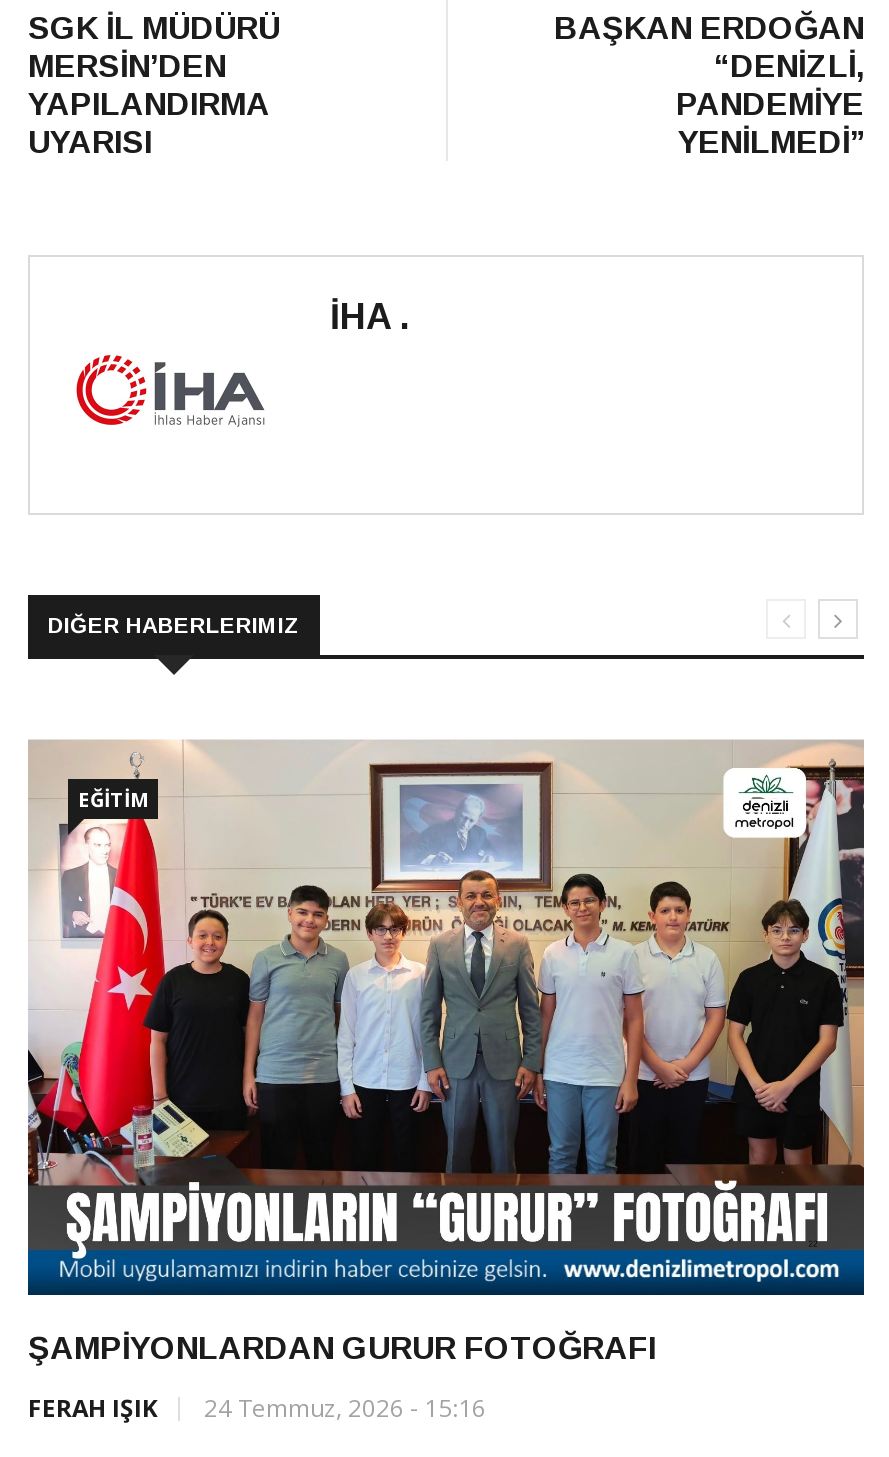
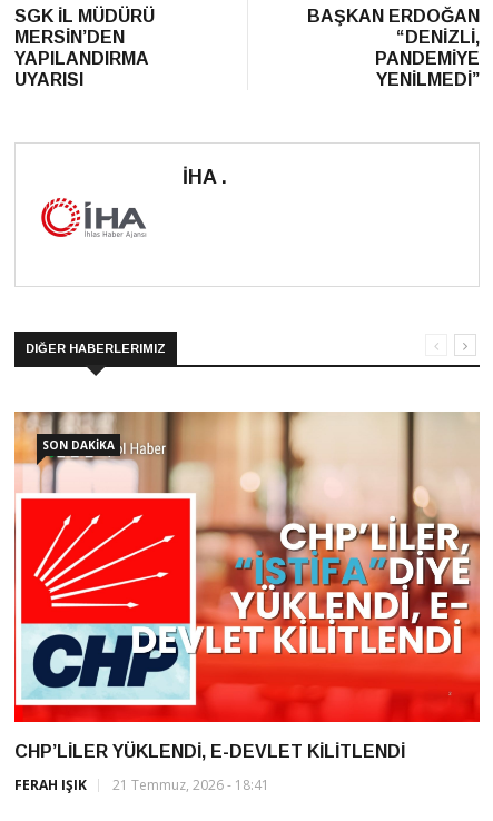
[26,738,866,1298] [image] | EĞİTİM -> [13,410,481,723] [image] | SON DAKİKA
[28,1331,656,1365] ŞAMPİYONLARDAN GURUR FOTOĞRAFI -> [14,742,405,761] CHP’LİLER YÜKLENDİ, E-DEVLET KİLİTLENDİ
[28,1391,486,1425] FERAH IŞIK 24 Temmuz, 2026 - 15:16 -> [14,775,269,794] FERAH IŞIK 21 Temmuz, 2026 - 18:41

